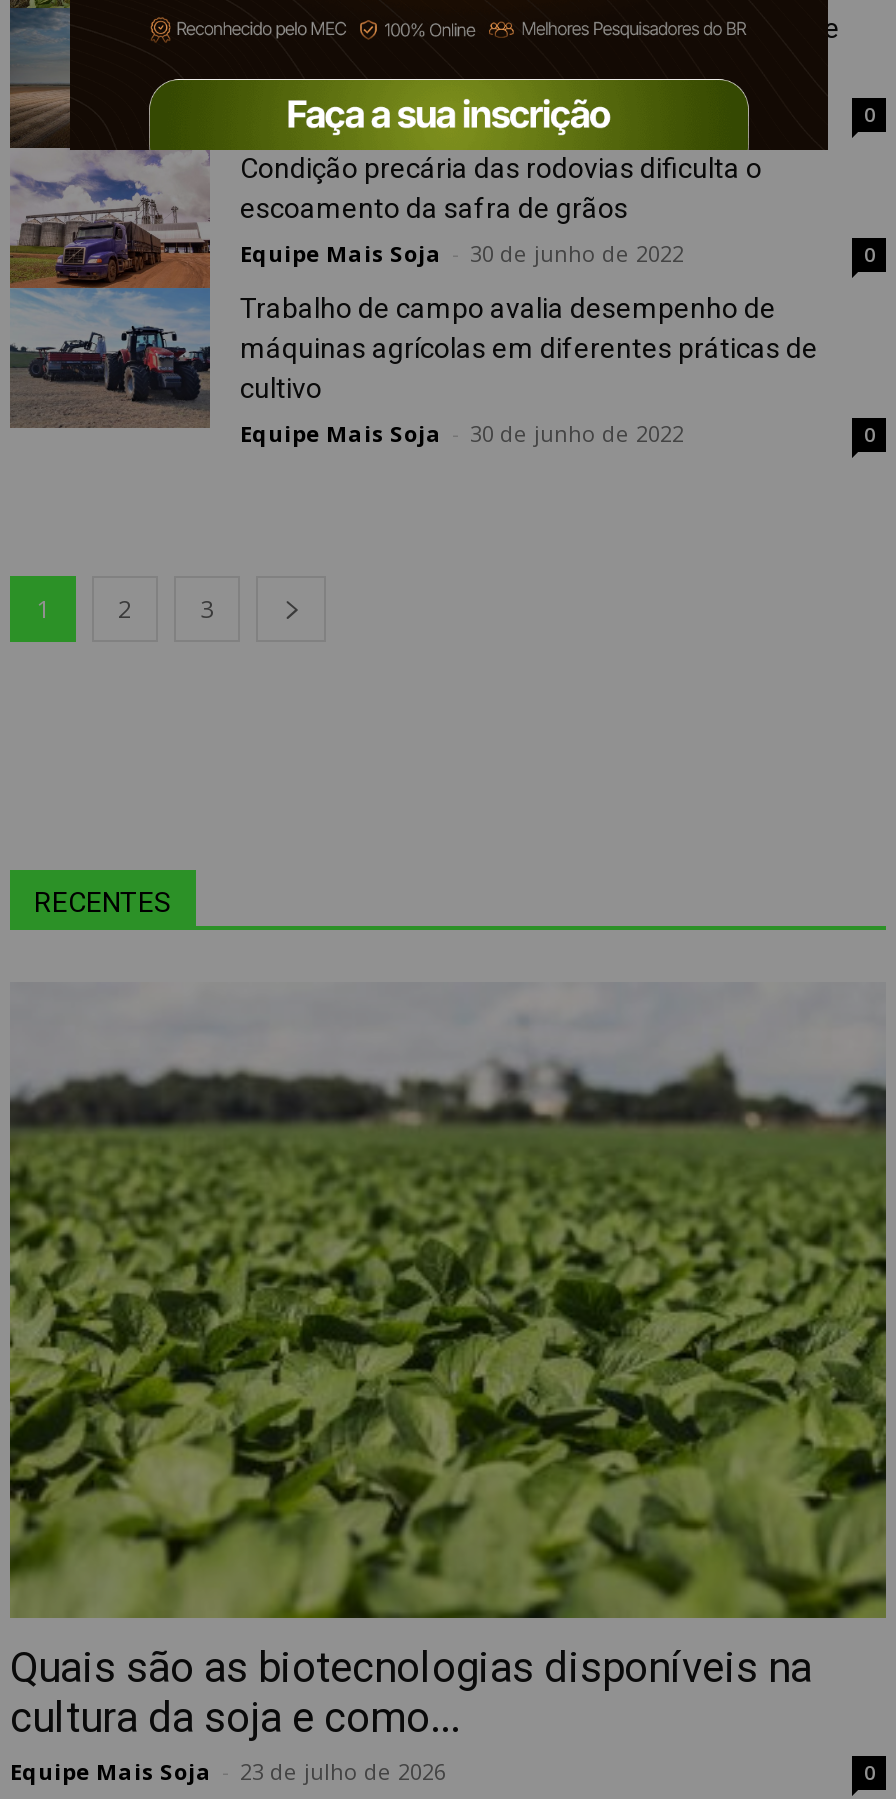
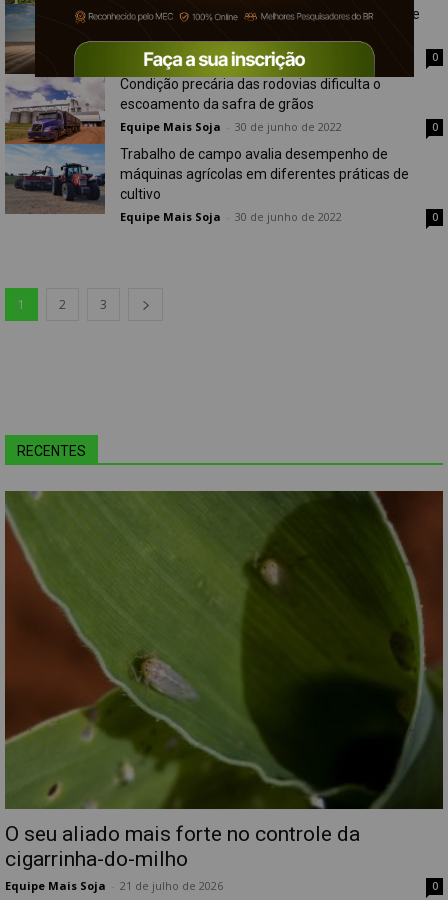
[8,982,888,1786] [image] | Quais são as biotecnologias disponíveis na | cultura da soja e como... | Equipe Mais Soja - 23 de julho de 2026 -> [4,490,444,893] [image] | O seu aliado mais forte no controle da | cigarrinha-do-milho | Equipe Mais Soja - 21 de julho de 2026

